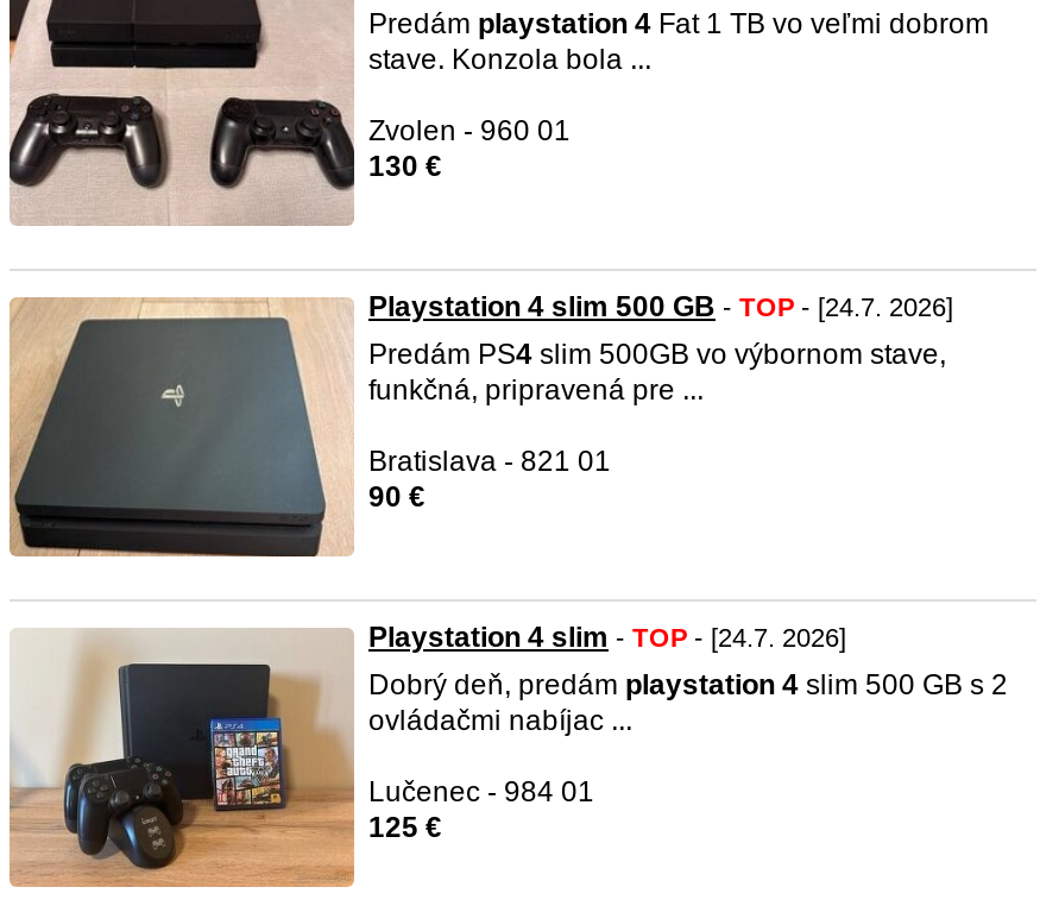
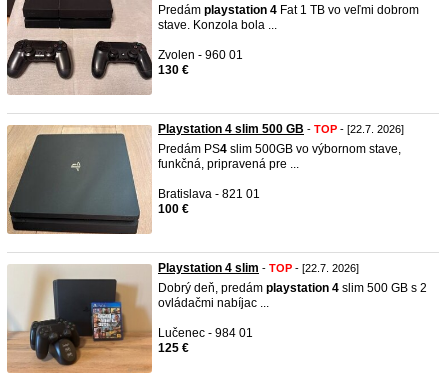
[368,290,953,323] Playstation 4 slim 500 GB - TOP - [24.7. 2026] -> [158,122,404,136] Playstation 4 slim 500 GB - TOP - [22.7. 2026]
[368,480,426,514] 90 € -> [158,202,189,216] 100 €
[368,621,846,654] Playstation 4 slim - TOP - [24.7. 2026] -> [158,261,359,275] Playstation 4 slim - TOP - [22.7. 2026]

